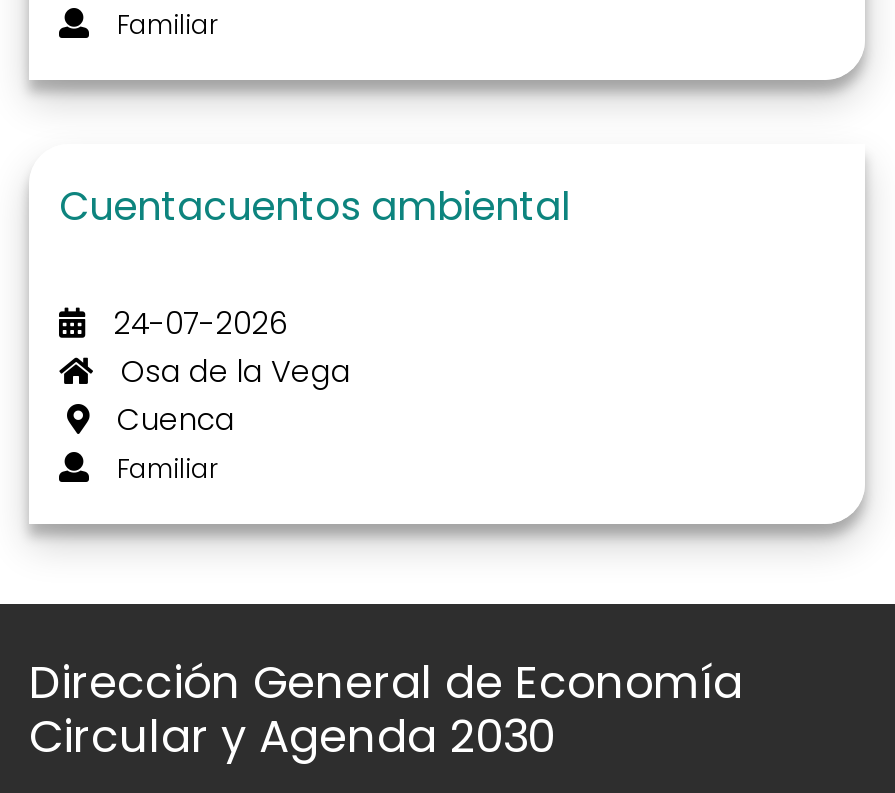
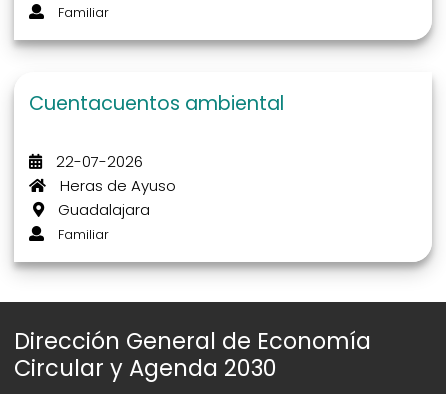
[105,303,351,441] 24-07-2026 | Osa de la Vega | Cuenca -> [52,151,176,220] 22-07-2026 | Heras de Ayuso | Guadalajara

